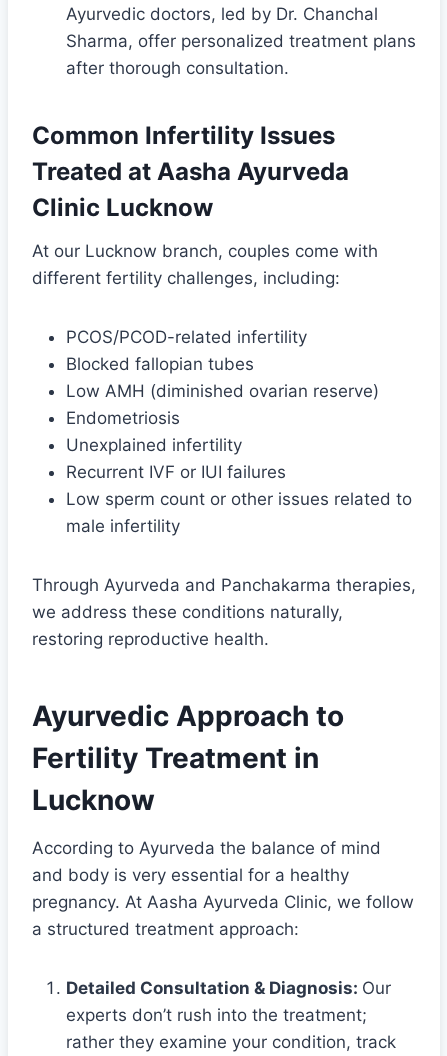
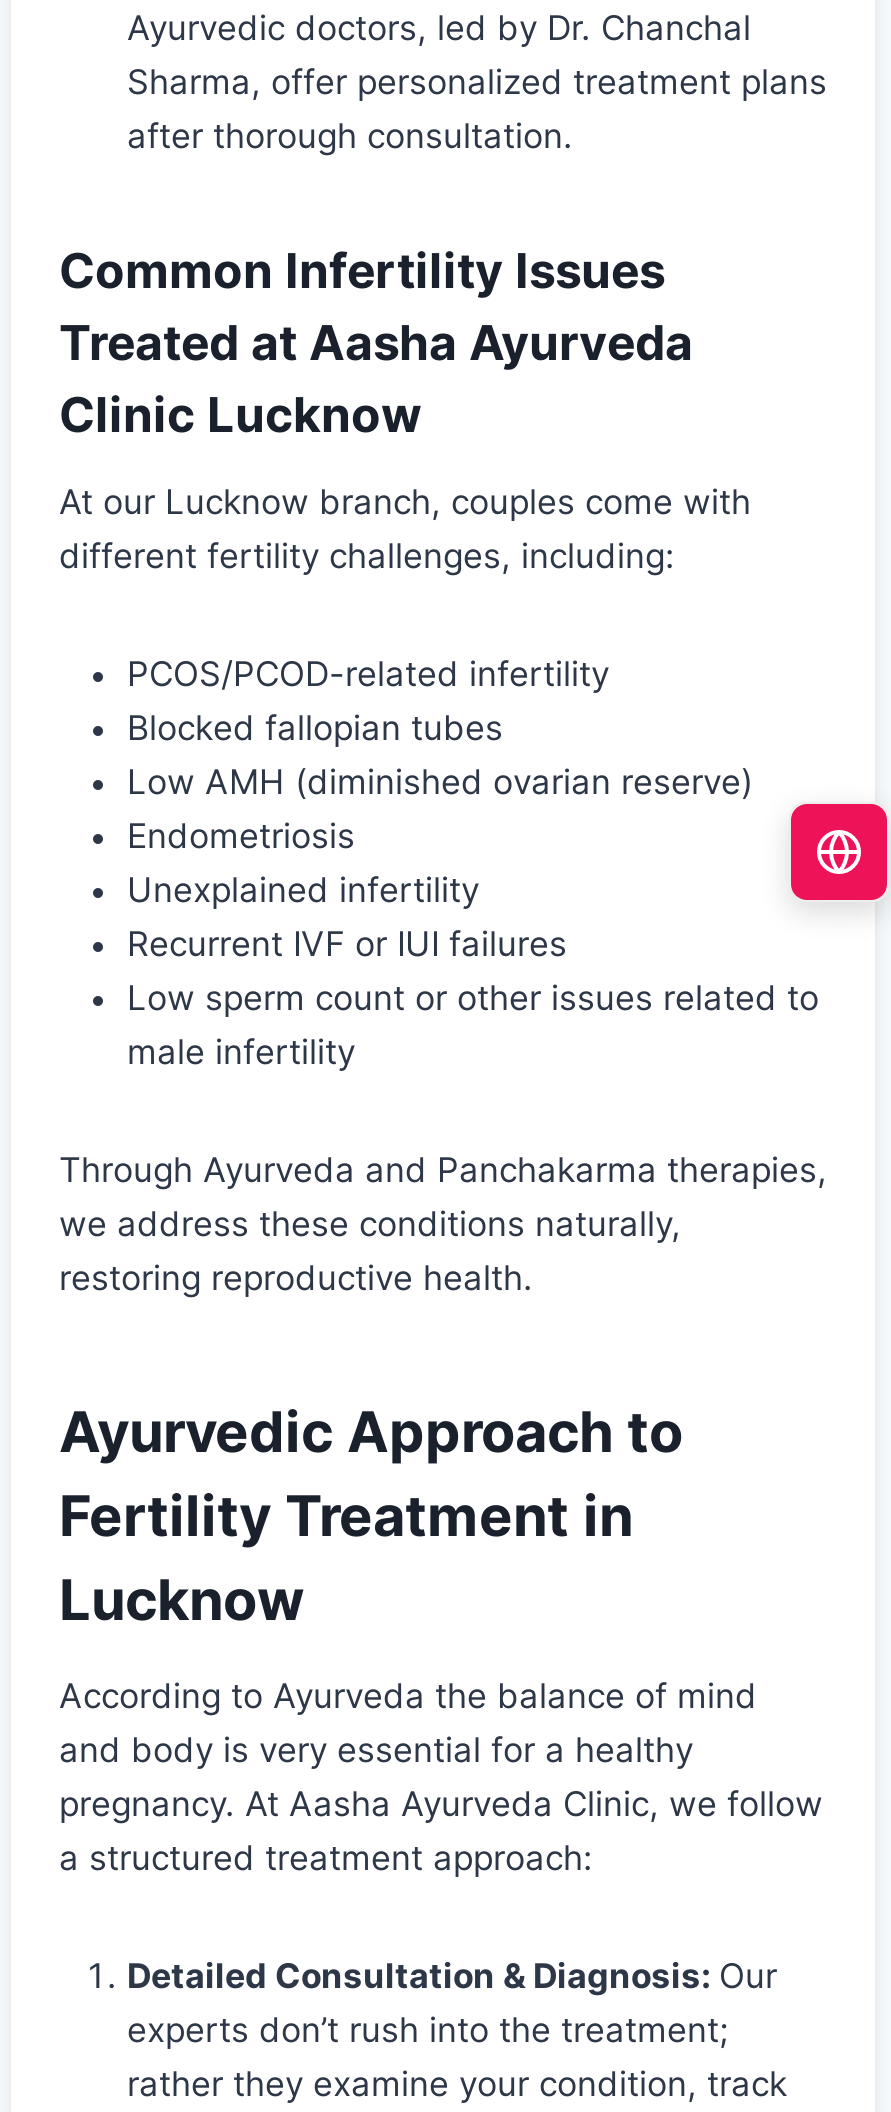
none -> [787,802,885,906] [image]

